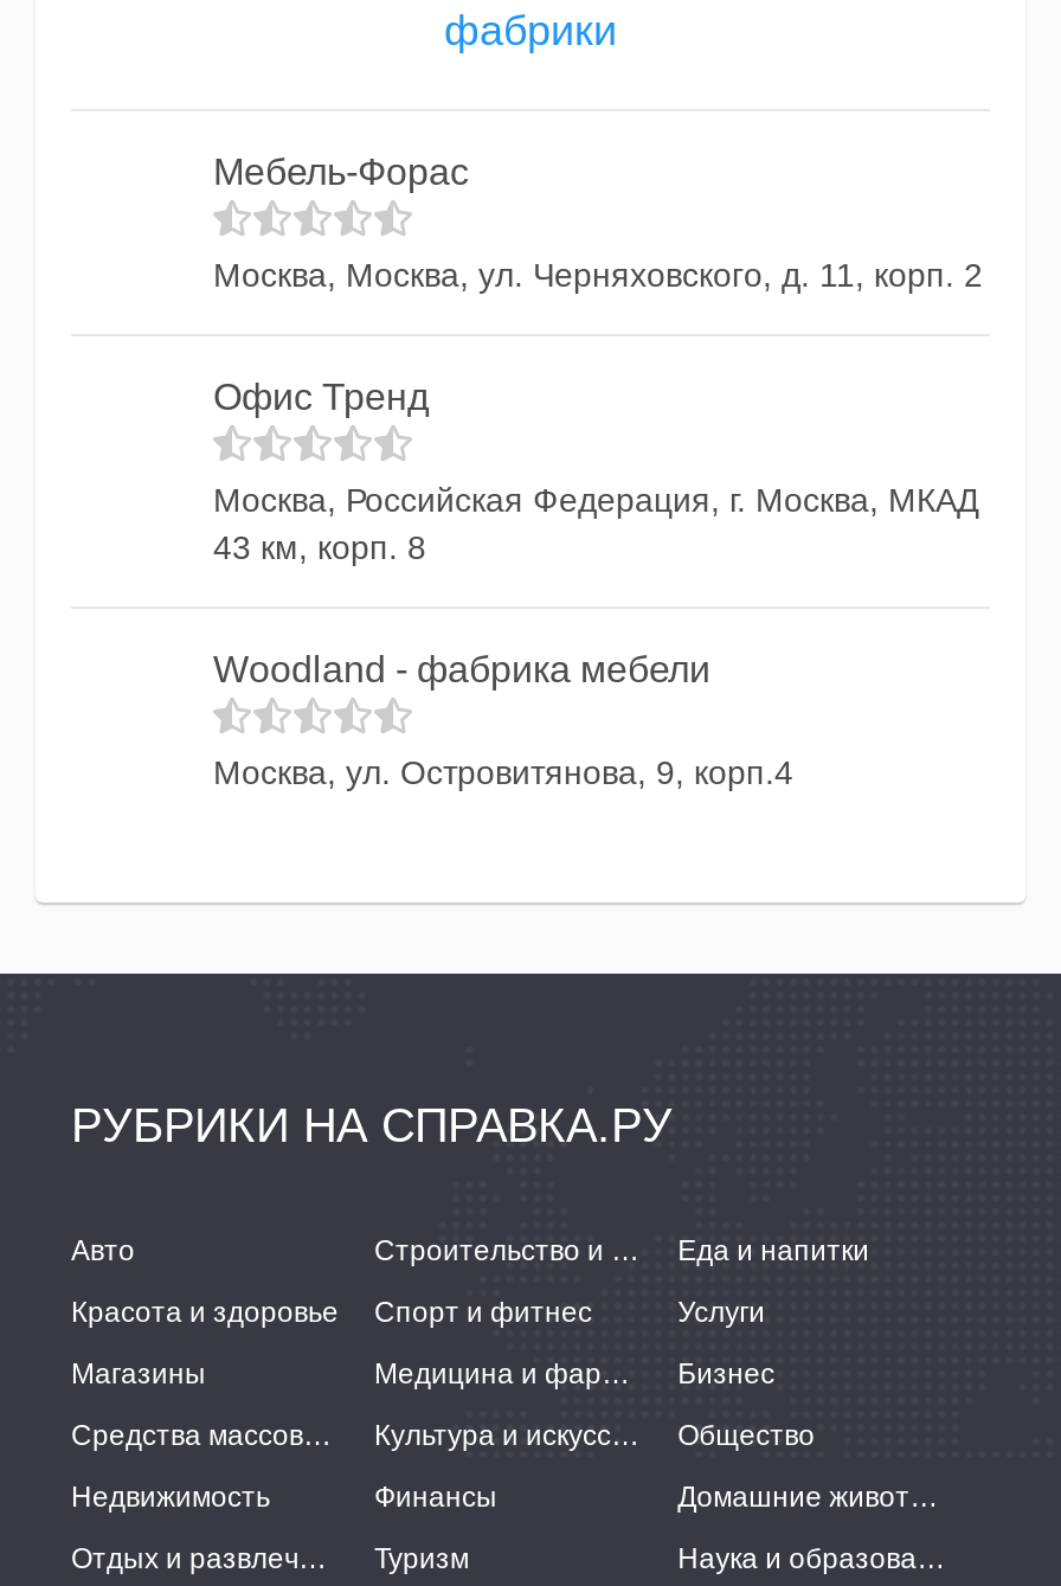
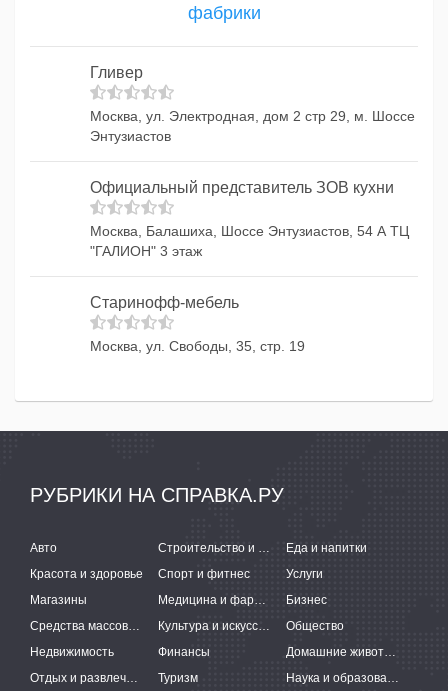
[213,152,469,192] Мебель-Форас -> [90,64,143,81] Гливер
[213,256,983,294] Москва, Москва, ул. Черняховского, д. 11, корп. 2 -> [90,108,415,144] Москва, ул. Электродная, дом 2 стр 29, м. Шоссе | Энтузиастов
[213,377,429,417] Офис Тренд -> [90,179,394,196] Официальный представитель ЗОВ кухни
[213,481,978,566] Москва, Российcкая Федерация, г. Москва, МКАД | 43 км, корп. 8 -> [90,223,409,259] Москва, Балашиха, Шоссе Энтузиастов, 54 А ТЦ | "ГАЛИОН" 3 этаж
[213,649,710,689] Woodland - фабрика мебели -> [90,294,239,311] Старинофф-мебель
[213,753,793,791] Москва, ул. Островитянова, 9, корп.4 -> [90,338,305,354] Москва, ул. Свободы, 35, стр. 19

